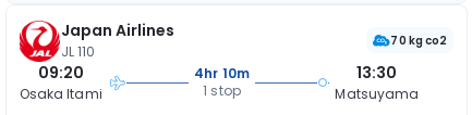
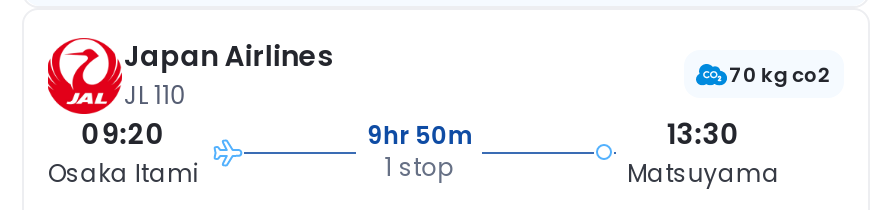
[194,64,249,83] 4hr 10m -> [367,118,472,152] 9hr 50m

